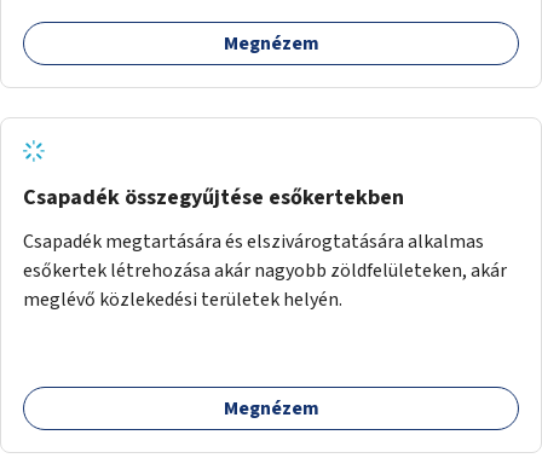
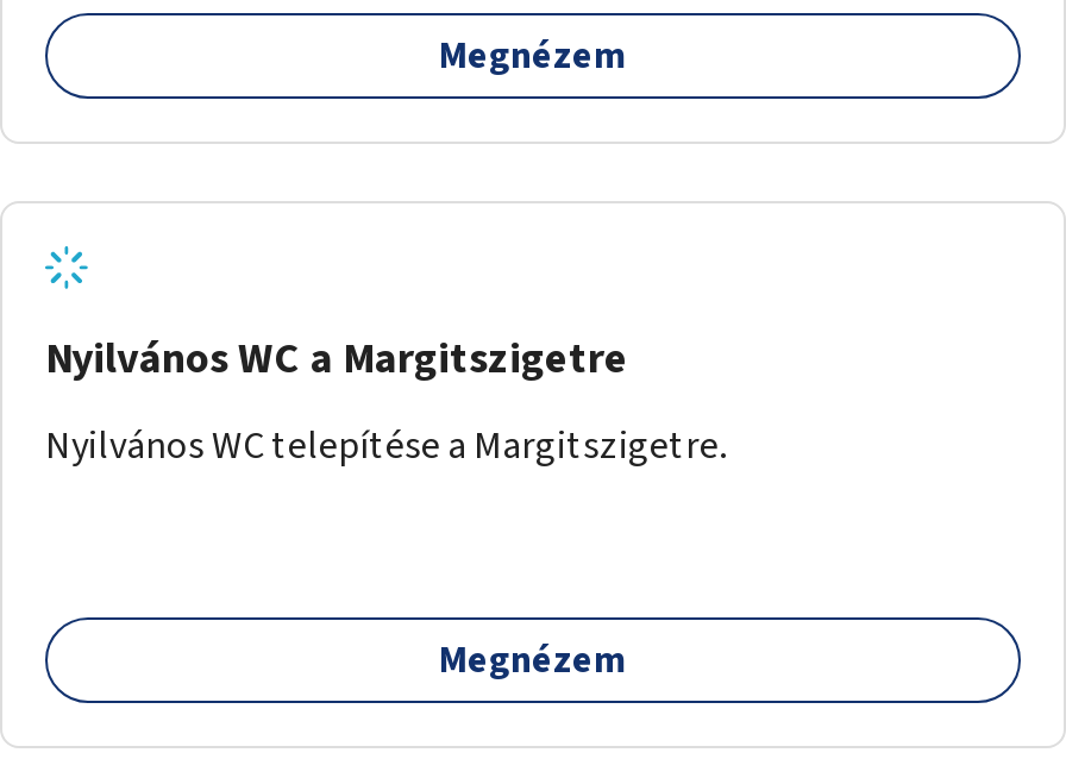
[23,182,404,212] Csapadék összegyűjtése esőkertekben -> [45,329,628,389] Nyilvános WC a Margitszigetre
[23,228,507,313] Csapadék megtartására és elszivárogtatására alkalmas | esőkertek létrehozása akár nagyobb zöldfelületeken, akár | meglévő közlekedési területek helyén. -> [45,419,726,472] Nyilvános WC telepítése a Margitszigetre.

